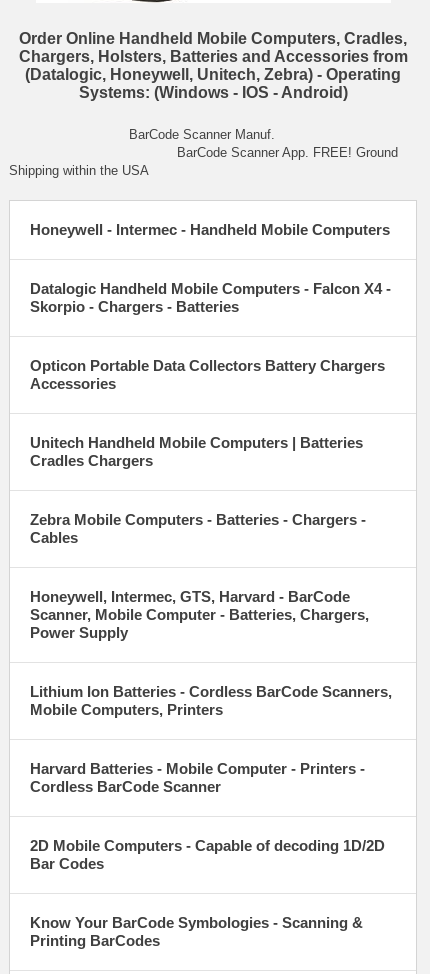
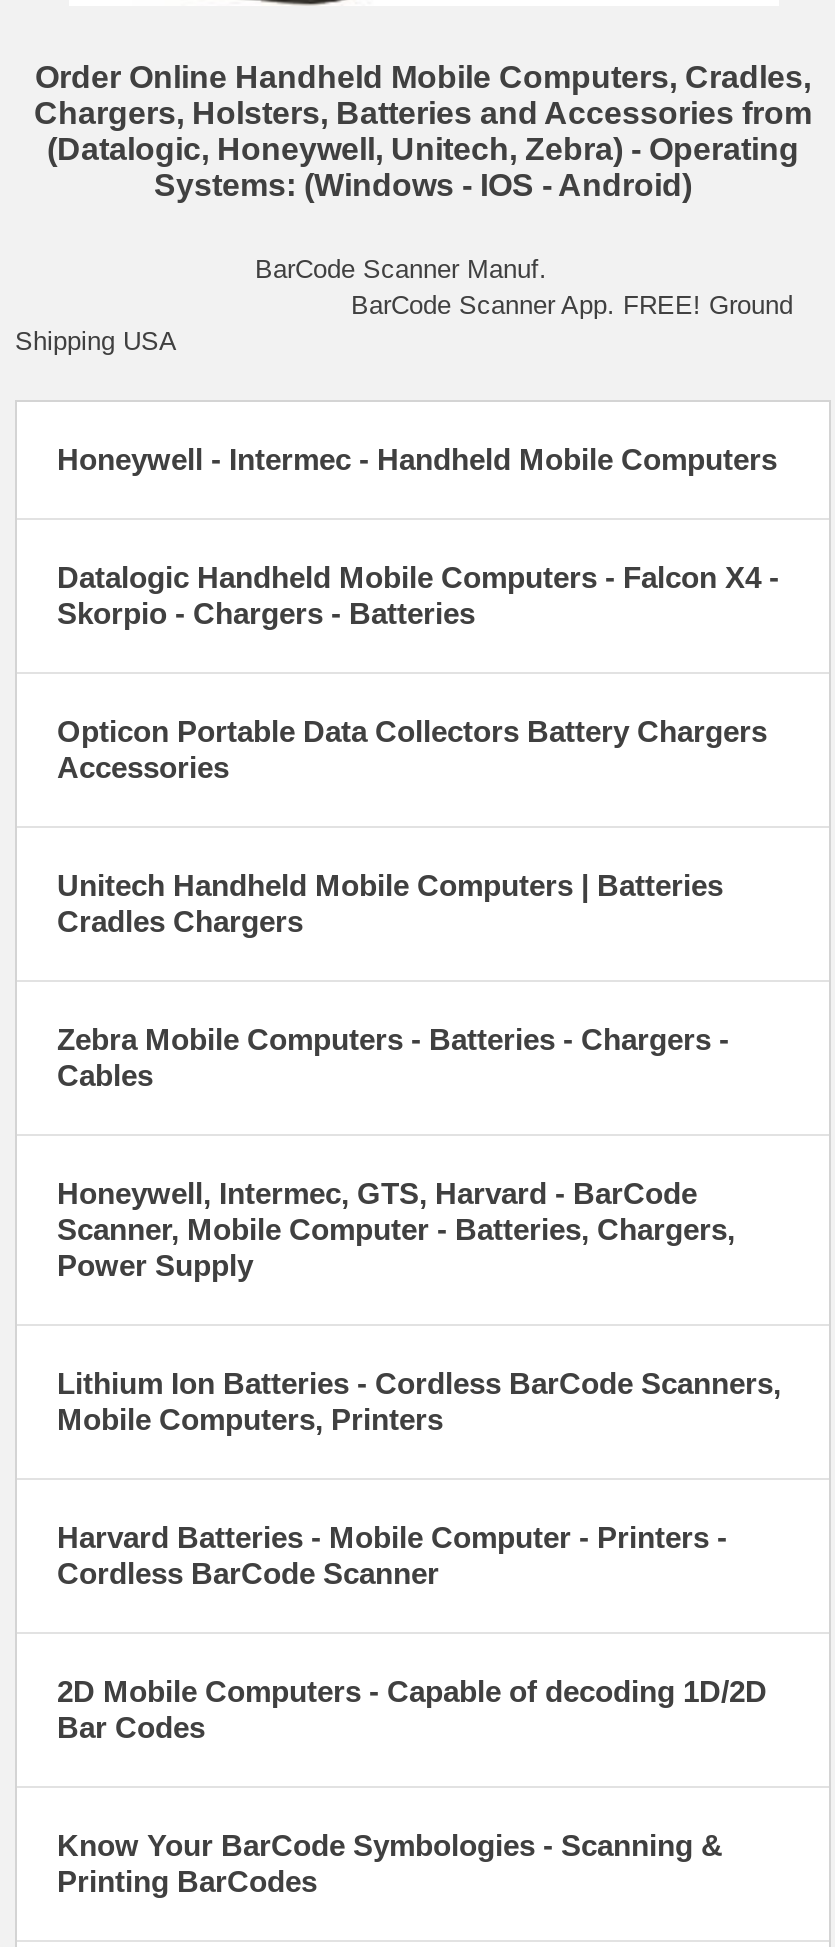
[9,163,149,178] Shipping within the USA -> [15,325,177,355] Shipping USA

